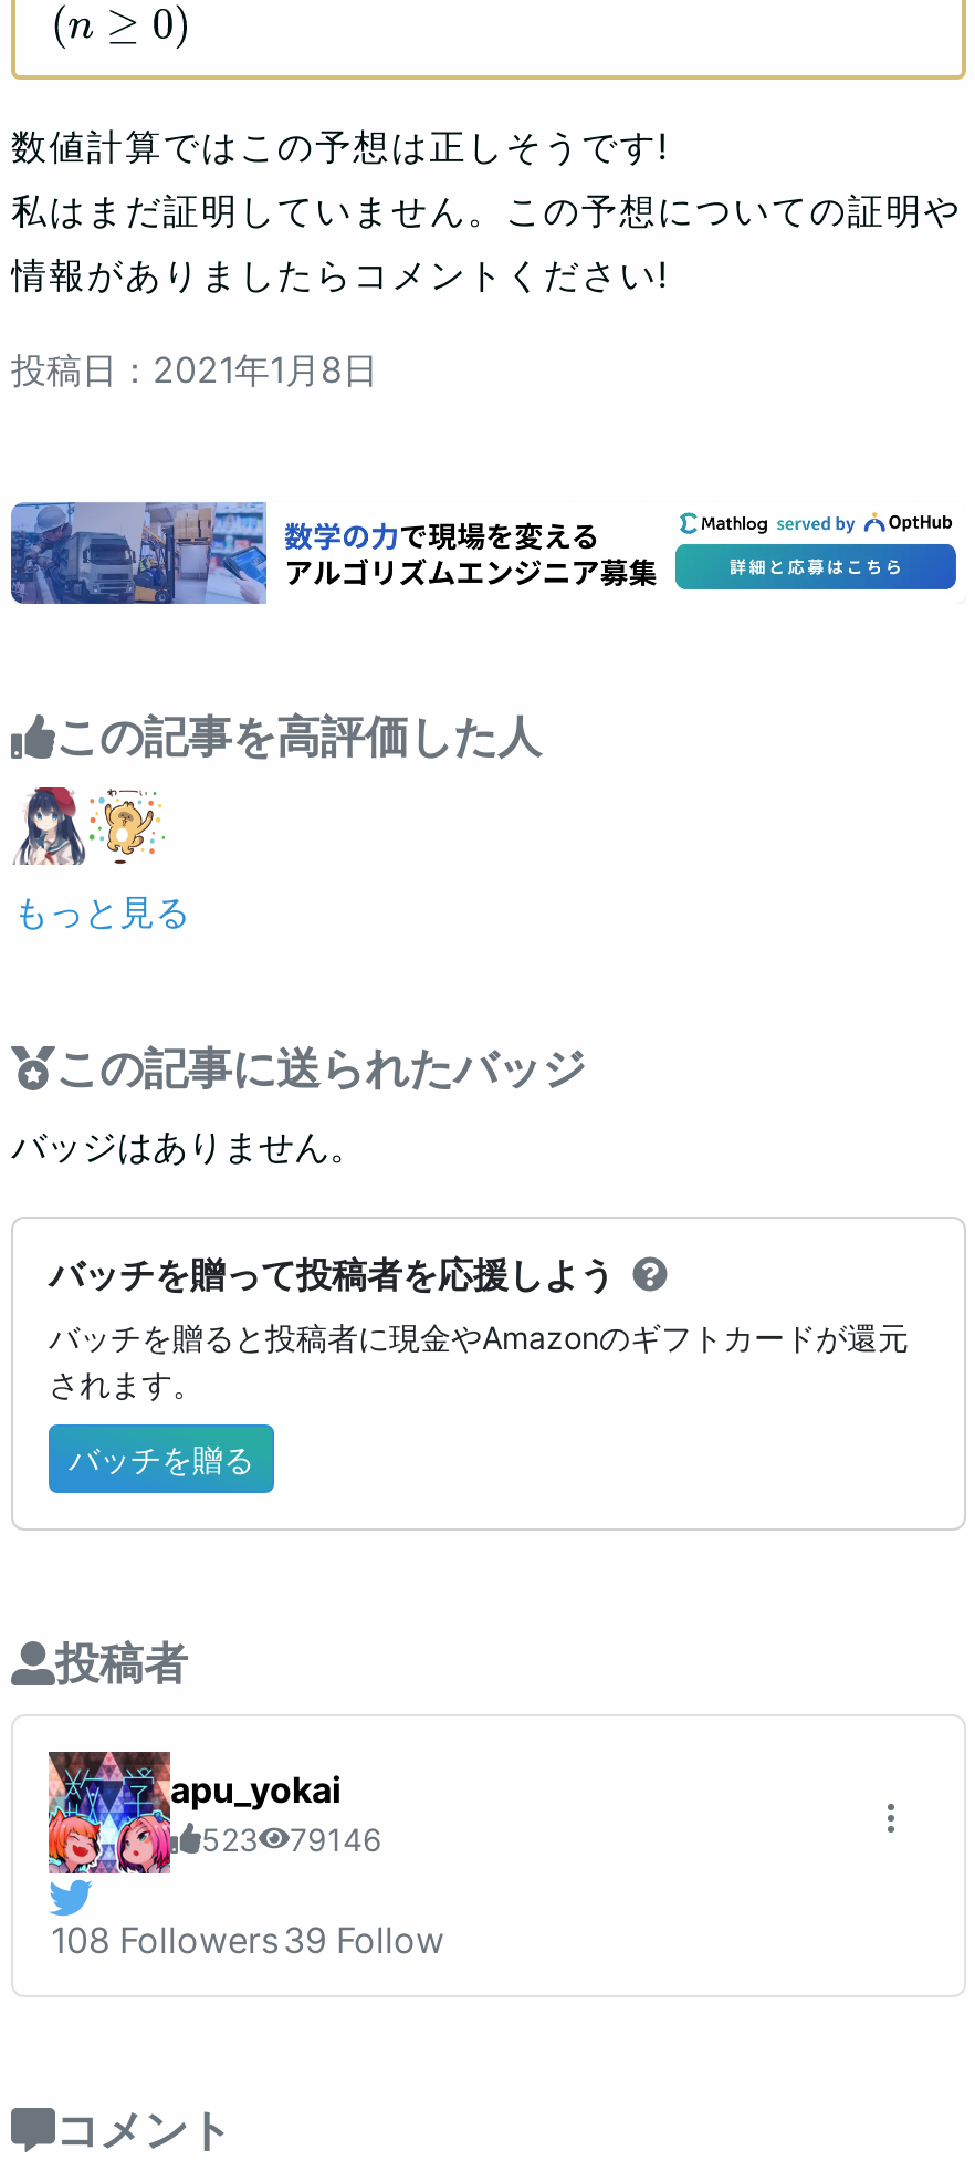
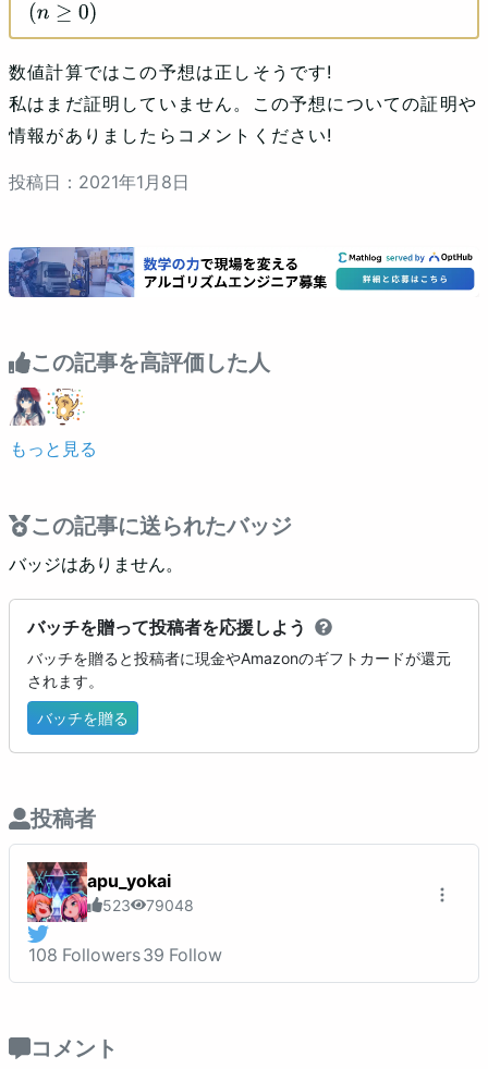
[290,1820,382,1858] 79146 -> [146,896,194,914] 79048

